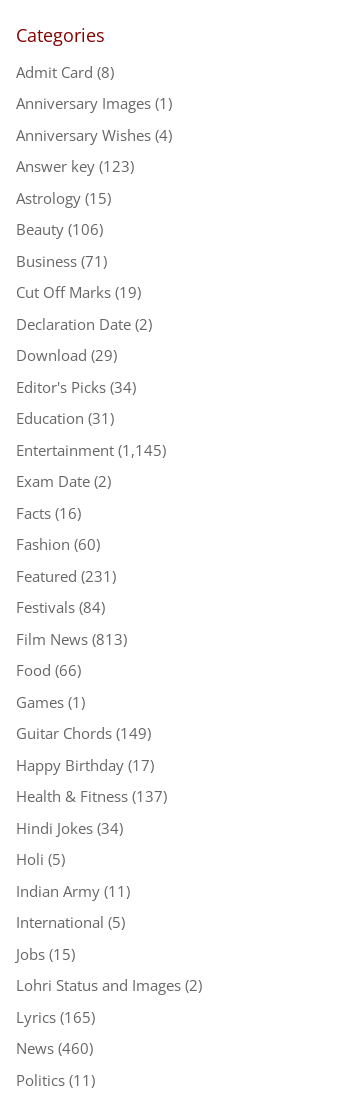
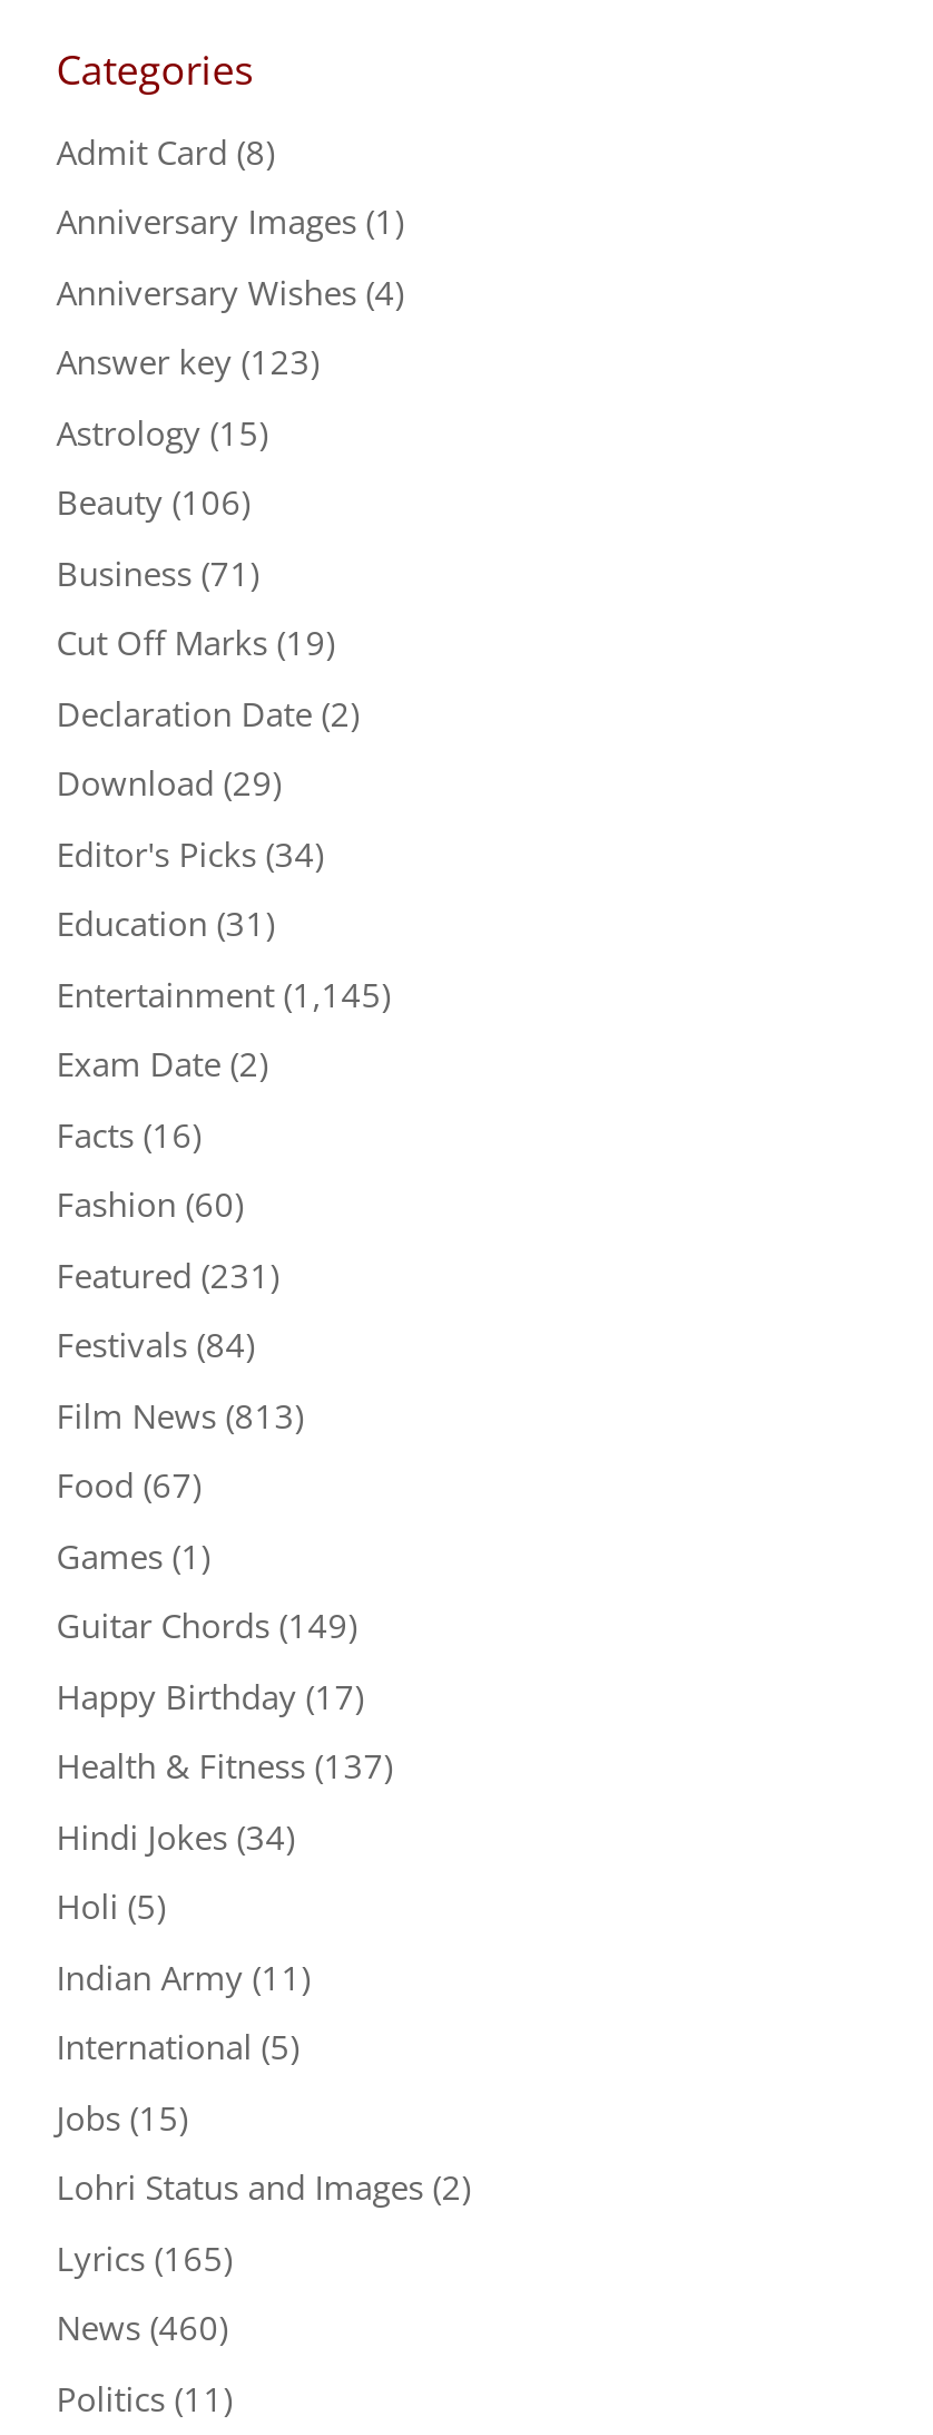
[16,660,81,680] Food (66) -> [56,1463,201,1508] Food (67)

